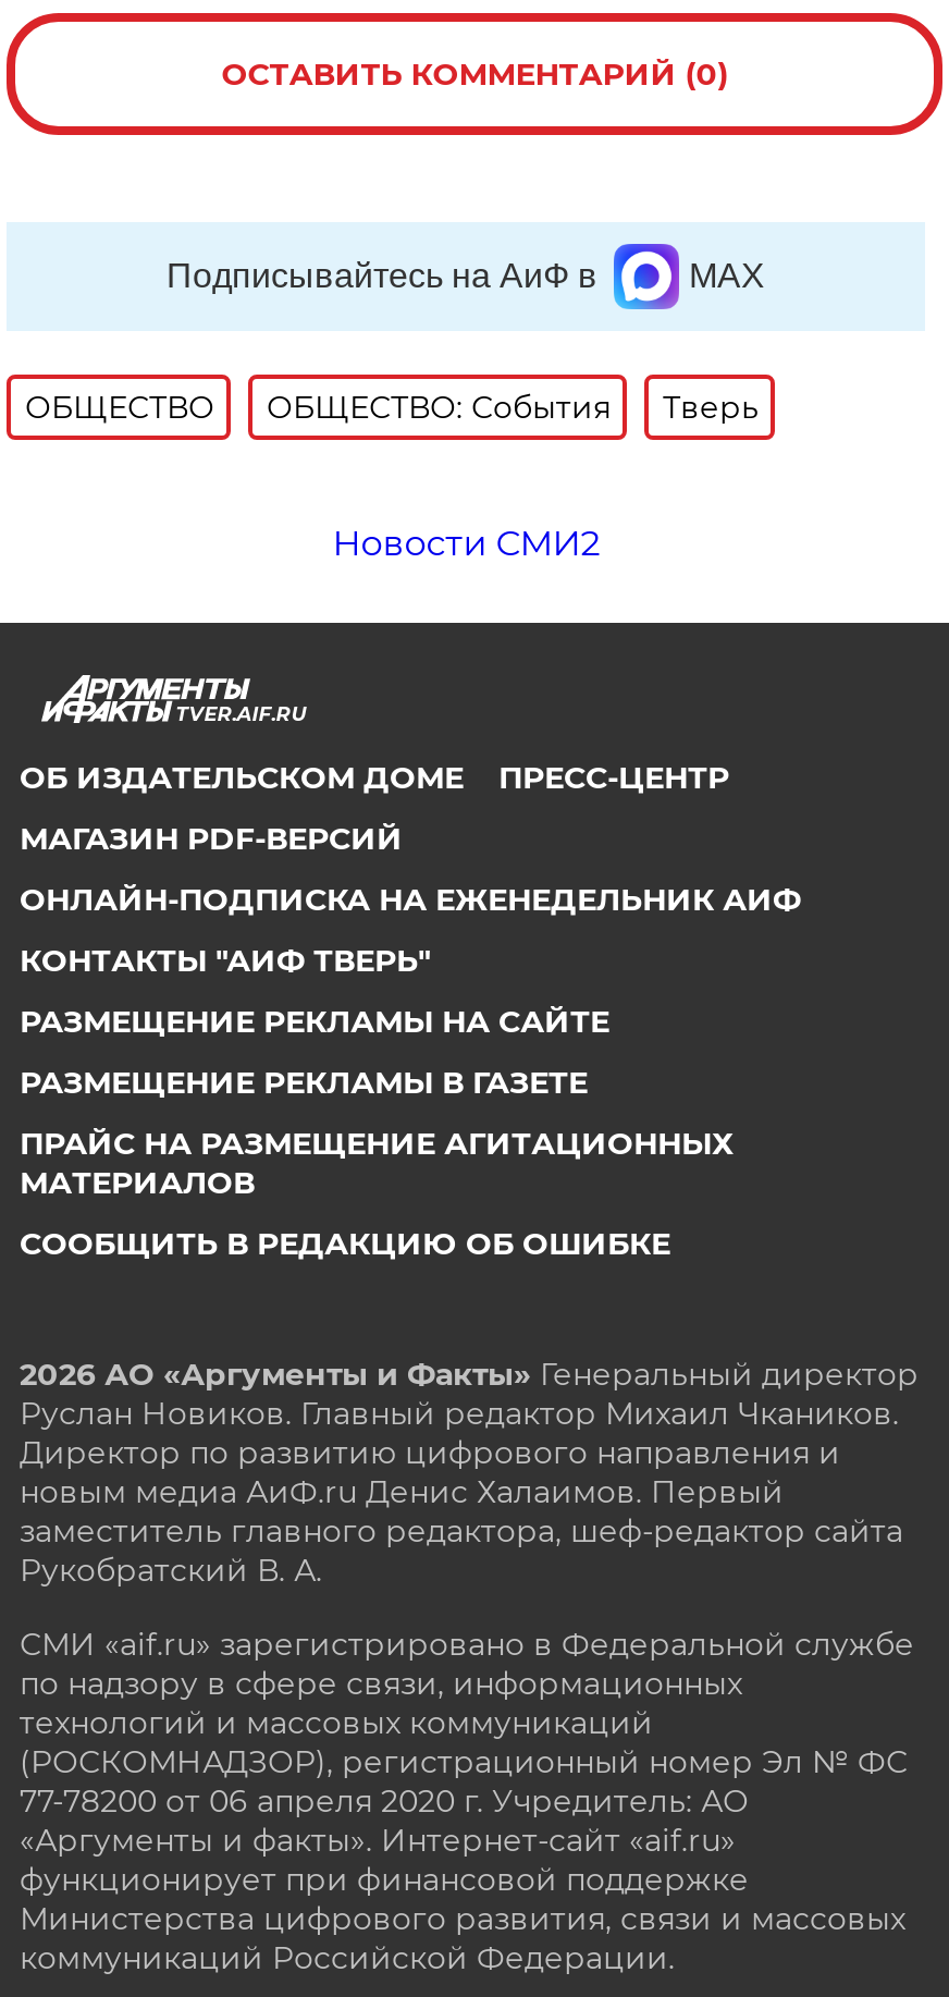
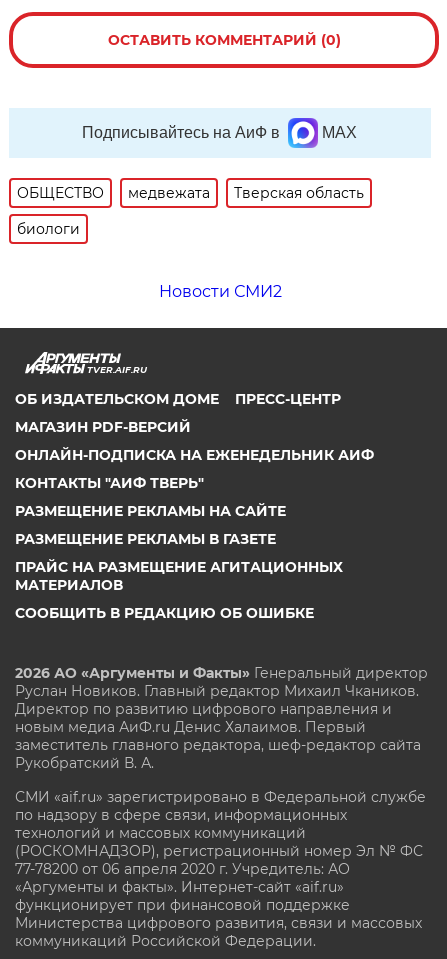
[266,388,758,427] ОБЩЕСТВО: События | Тверь -> [17,184,364,238] медвежата | Тверская область | биологи

